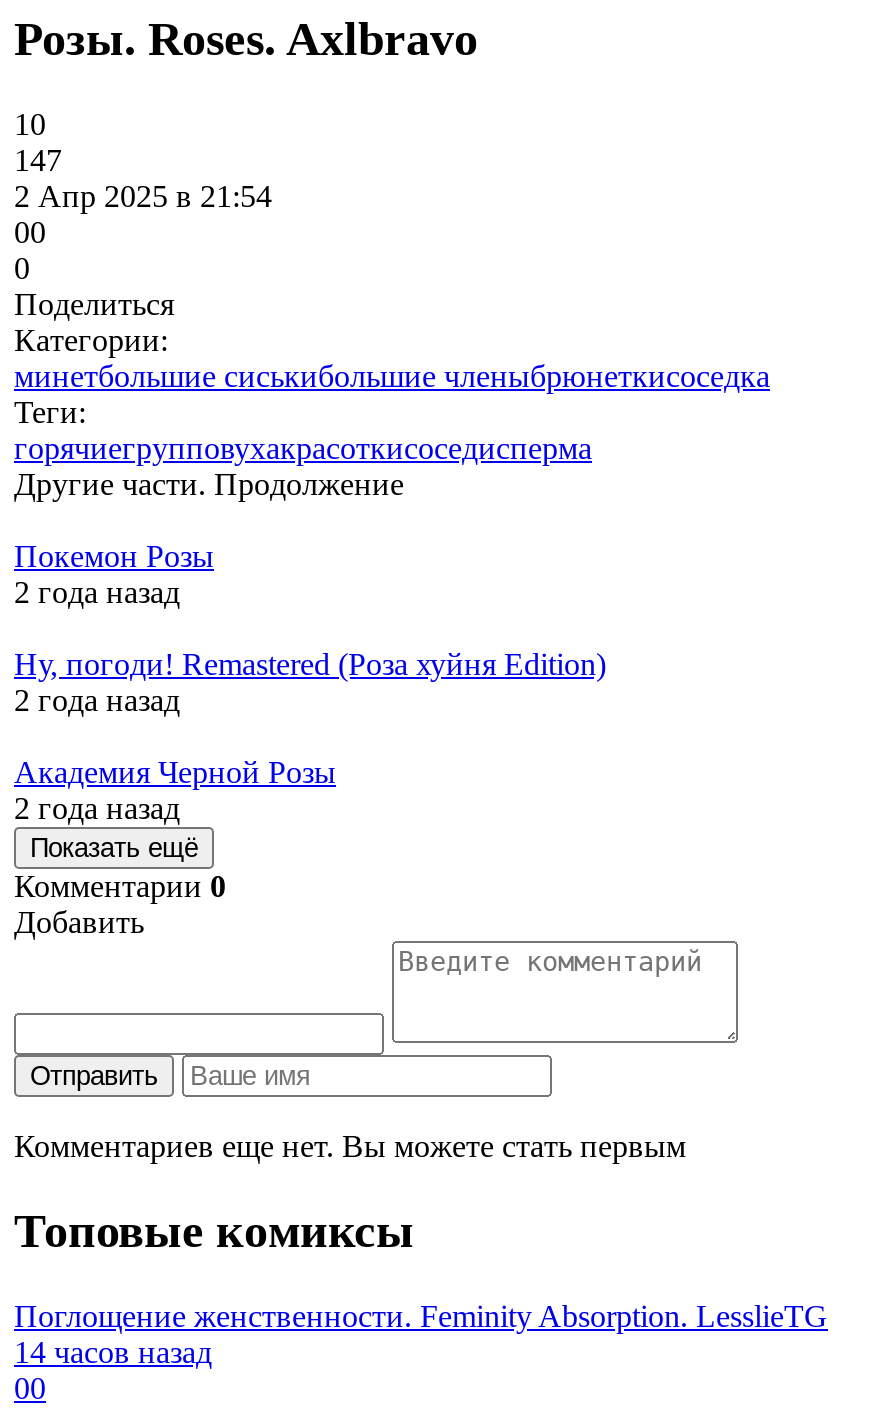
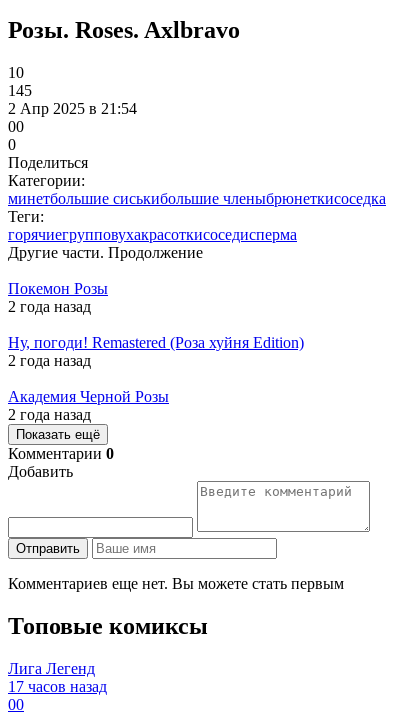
[14,143,62,177] 147 -> [8,82,32,99] 145
[14,1299,828,1369] Поглощение женственности. Feminity Absorption. LesslieTG | 14 часов назад -> [8,660,107,695] Лига Легенд | 17 часов назад

